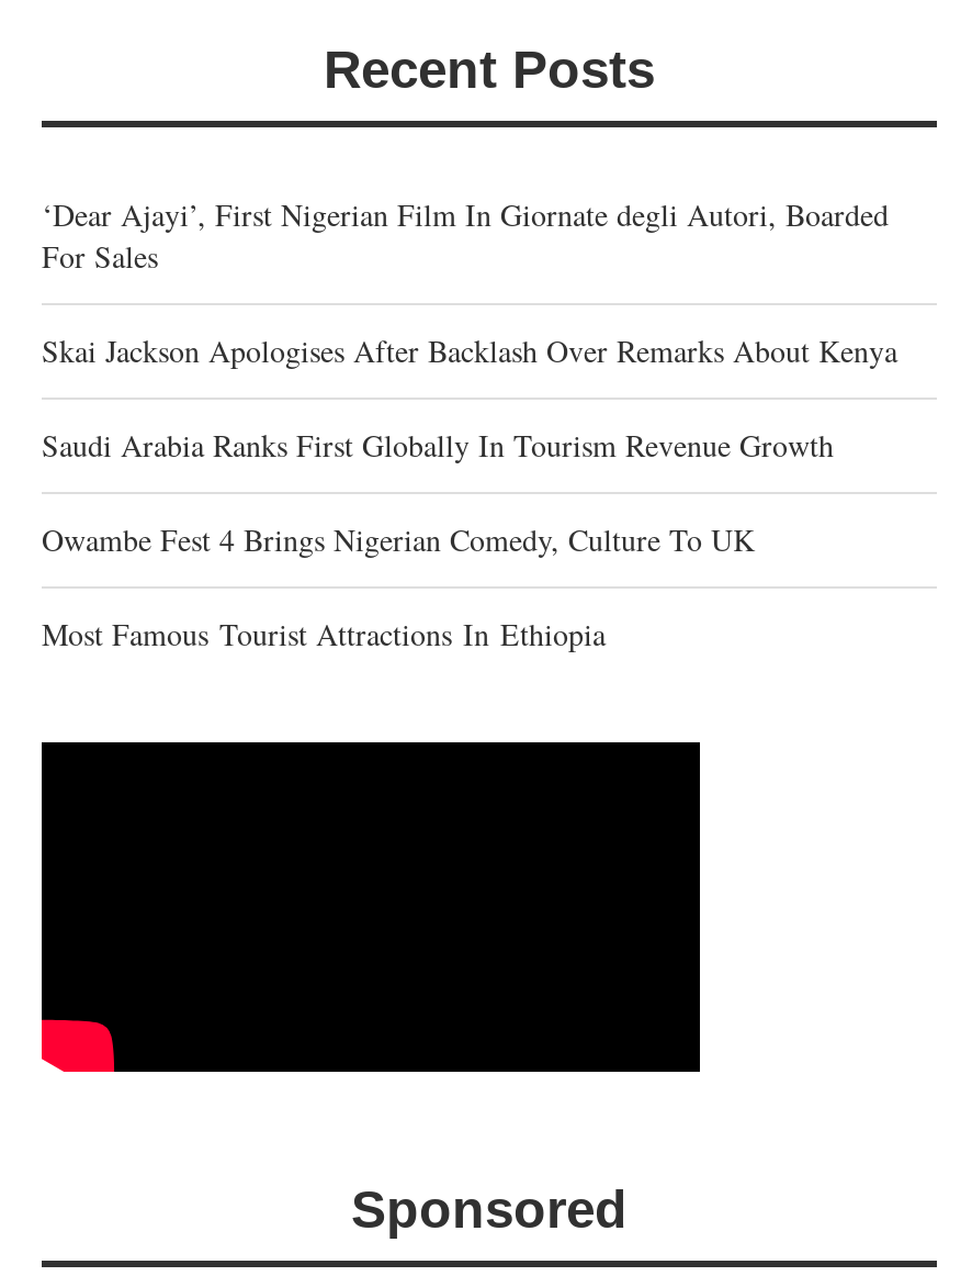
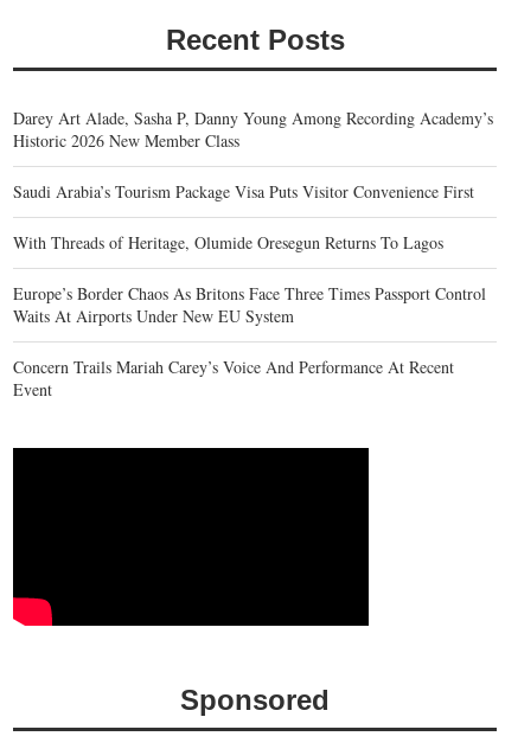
[42,193,889,277] ‘Dear Ajayi’, First Nigerian Film In Giornate degli Autori, Boarded | For Sales -> [13,107,493,152] Darey Art Alade, Sasha P, Danny Young Among Recording Academy’s | Historic 2026 New Member Class
[42,329,897,371] Skai Jackson Apologises After Backlash Over Remarks About Kenya -> [13,180,474,203] Saudi Arabia’s Tourism Package Visa Puts Visitor Convenience First
[42,424,834,466] Saudi Arabia Ranks First Globally In Tourism Revenue Growth -> [13,231,443,254] With Threads of Heritage, Olumide Oresegun Returns To Lagos
[42,518,755,560] Owambe Fest 4 Brings Nigerian Comedy, Culture To UK -> [13,282,486,327] Europe’s Border Chaos As Britons Face Three Times Passport Control | Waits At Airports Under New EU System
[42,613,606,654] Most Famous Tourist Attractions In Ethiopia -> [13,356,454,401] Concern Trails Mariah Carey’s Voice And Performance At Recent | Event

